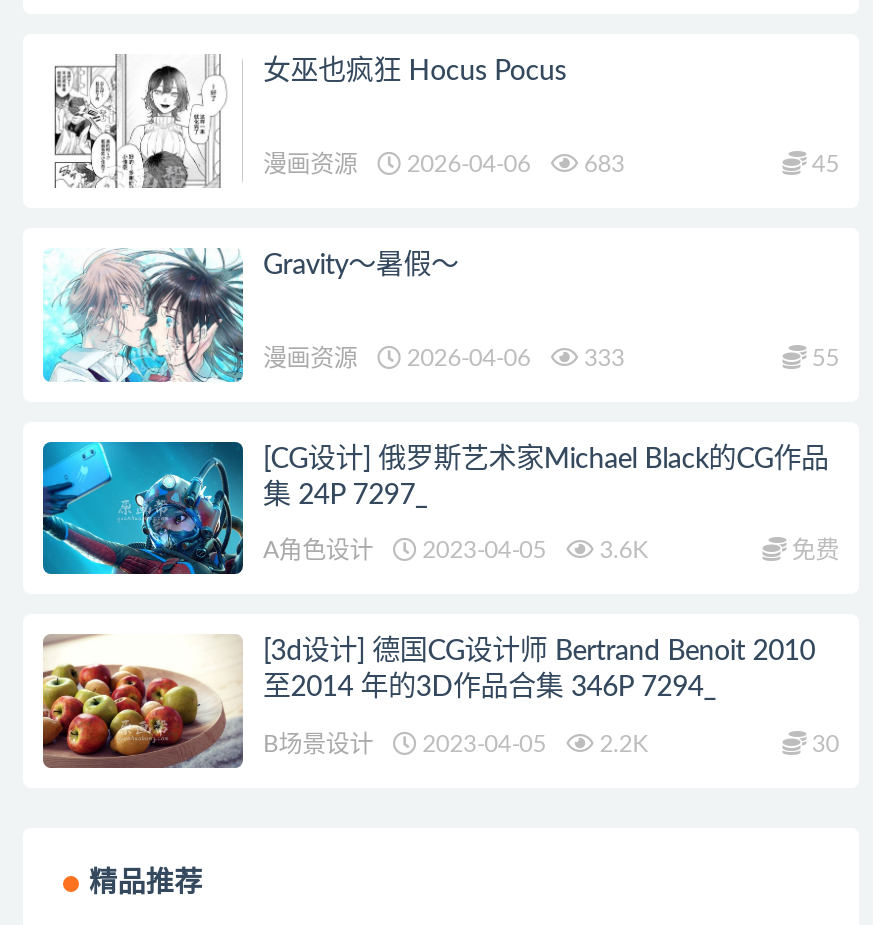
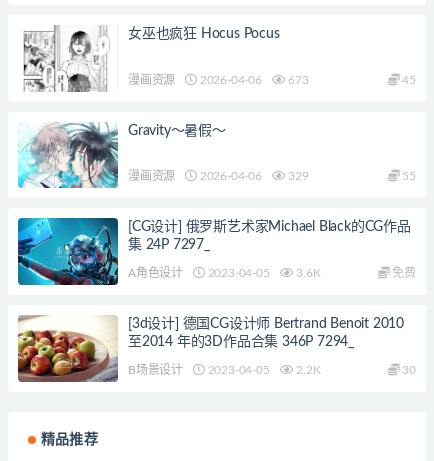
[263,151,625,175] 漫画资源 2026-04-06 683 -> [128,74,309,86] 漫画资源 2026-04-06 673
[263,345,625,369] 漫画资源 2026-04-06 333 -> [128,170,309,182] 漫画资源 2026-04-06 329

